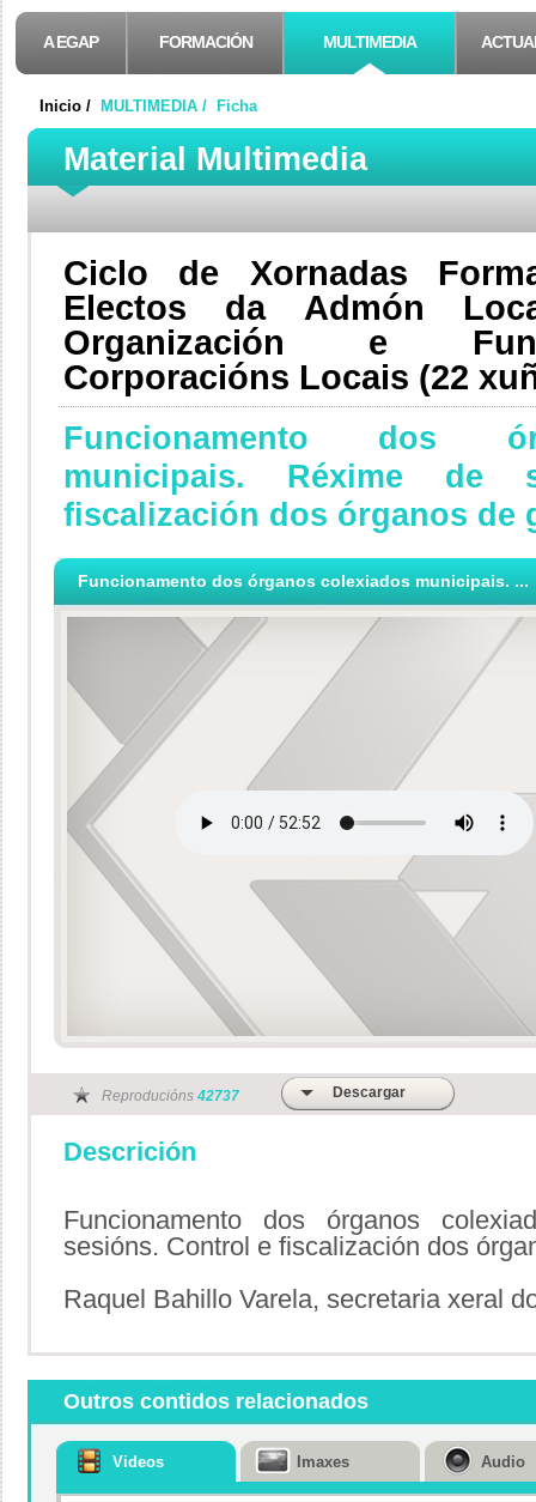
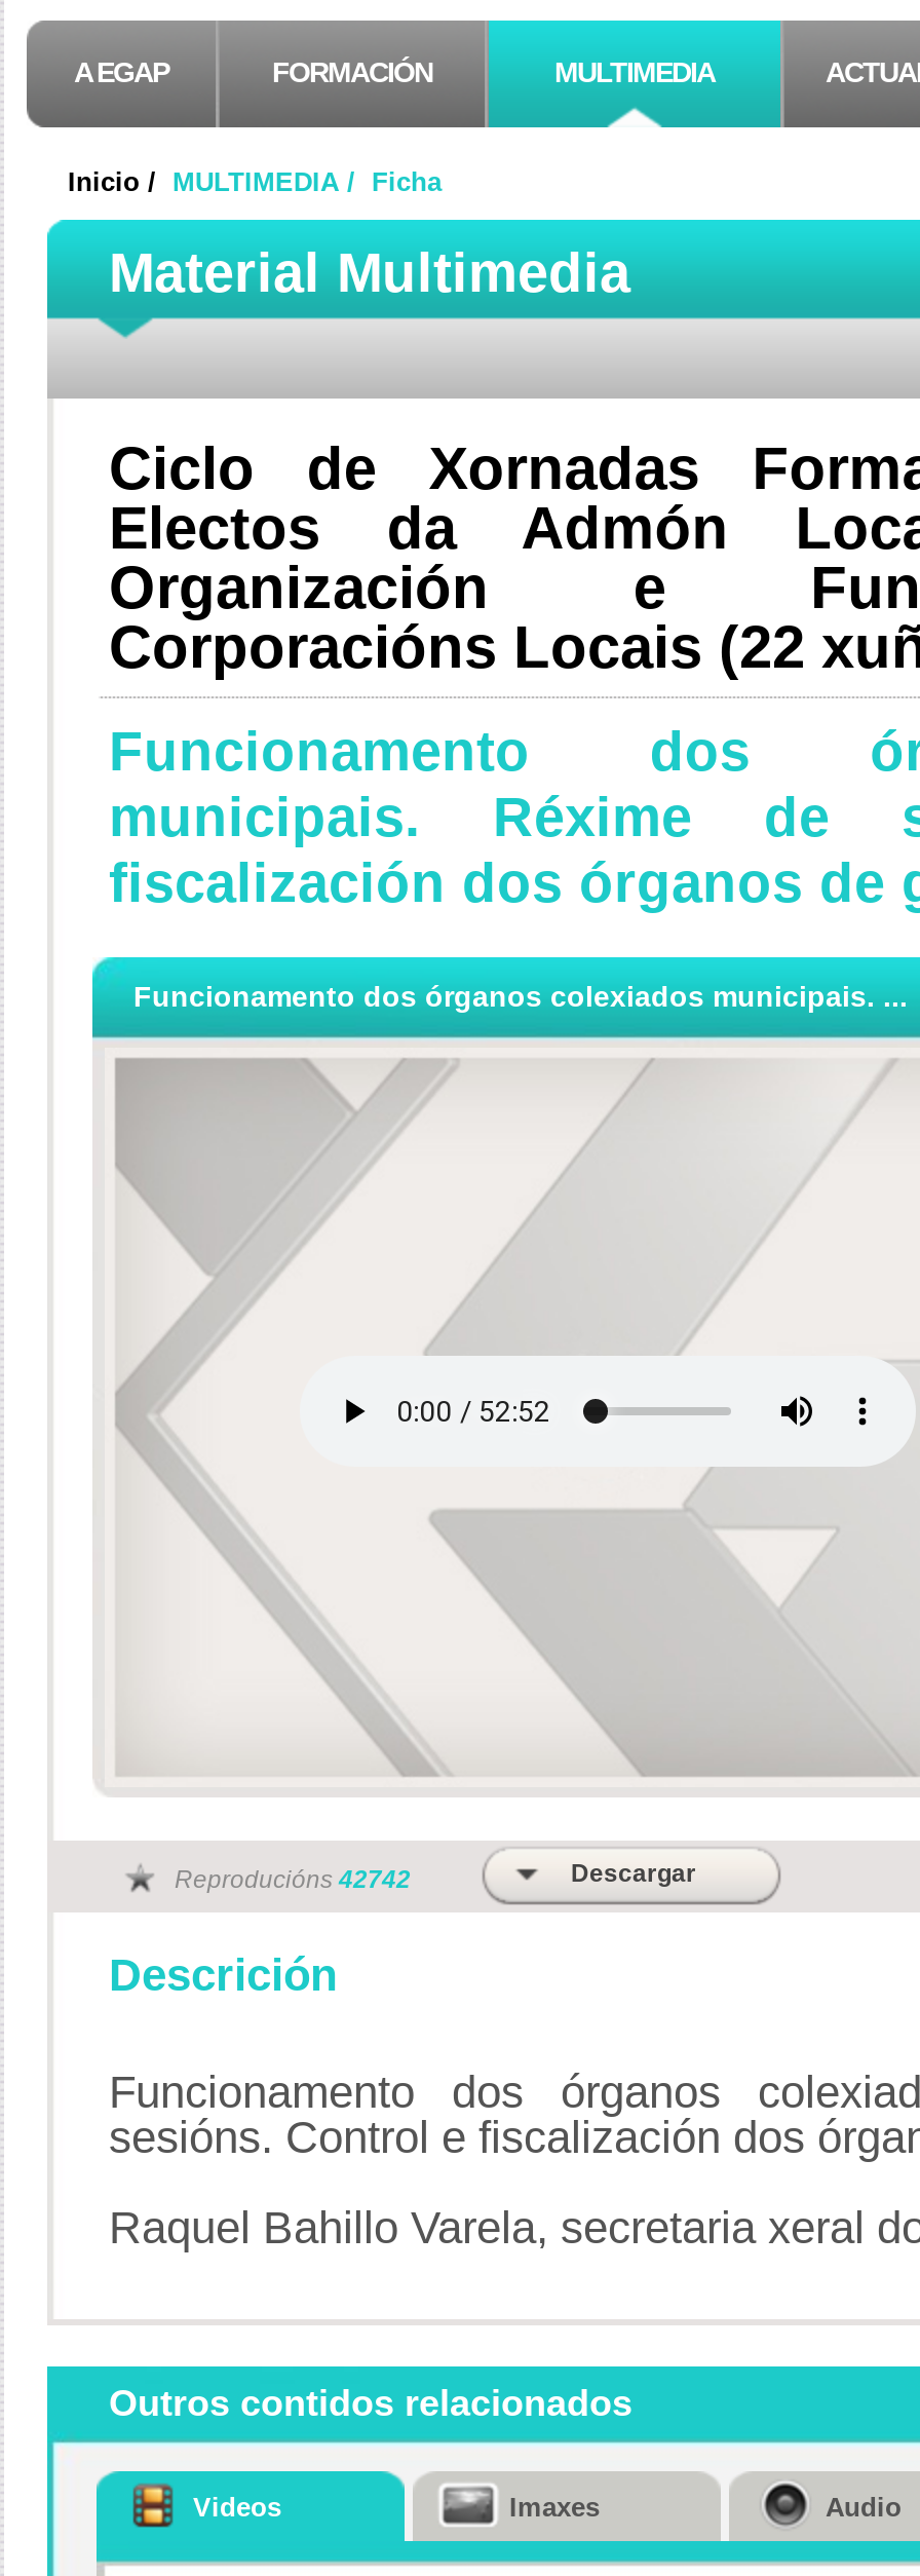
[102,1088,239,1104] Reproducións 42737 -> [175,1865,411,1894] Reproducións 42742

